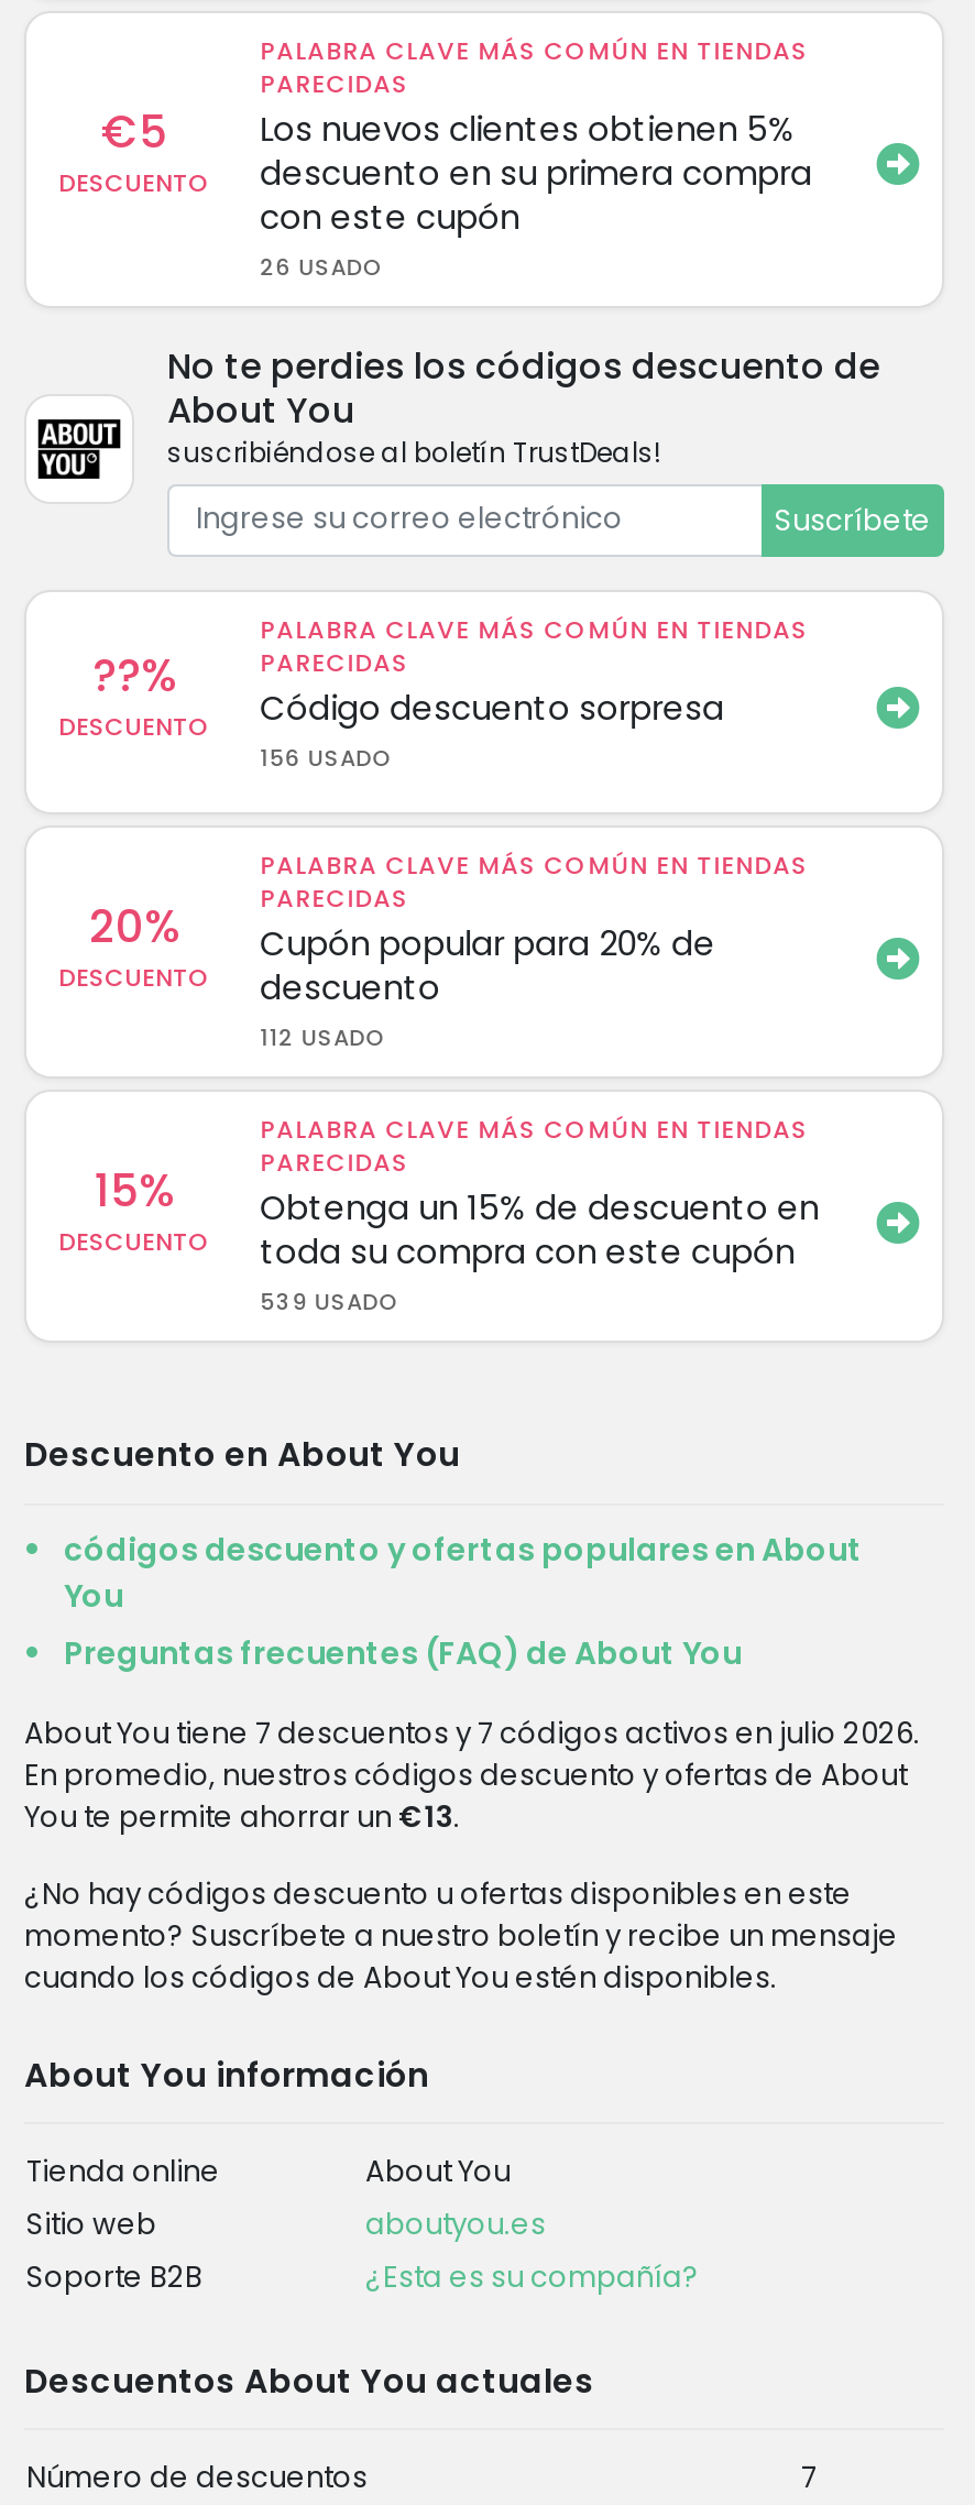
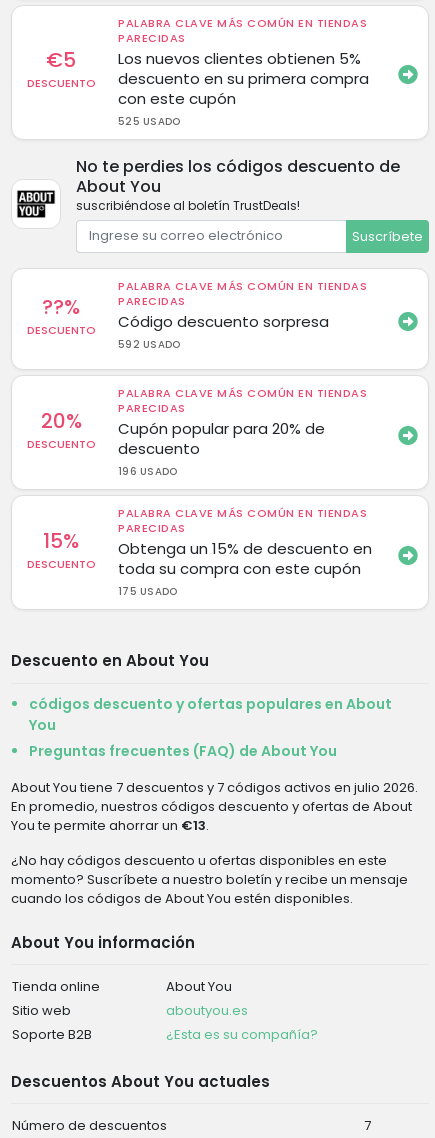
[260,250,381,283] 26 USADO -> [118,113,180,128] 525 USADO
[260,742,390,775] 156 USADO -> [118,337,180,352] 592 USADO
[260,1021,384,1054] 112 USADO -> [118,464,177,479] 196 USADO
[260,1286,397,1319] 539 USADO -> [118,584,177,599] 175 USADO

